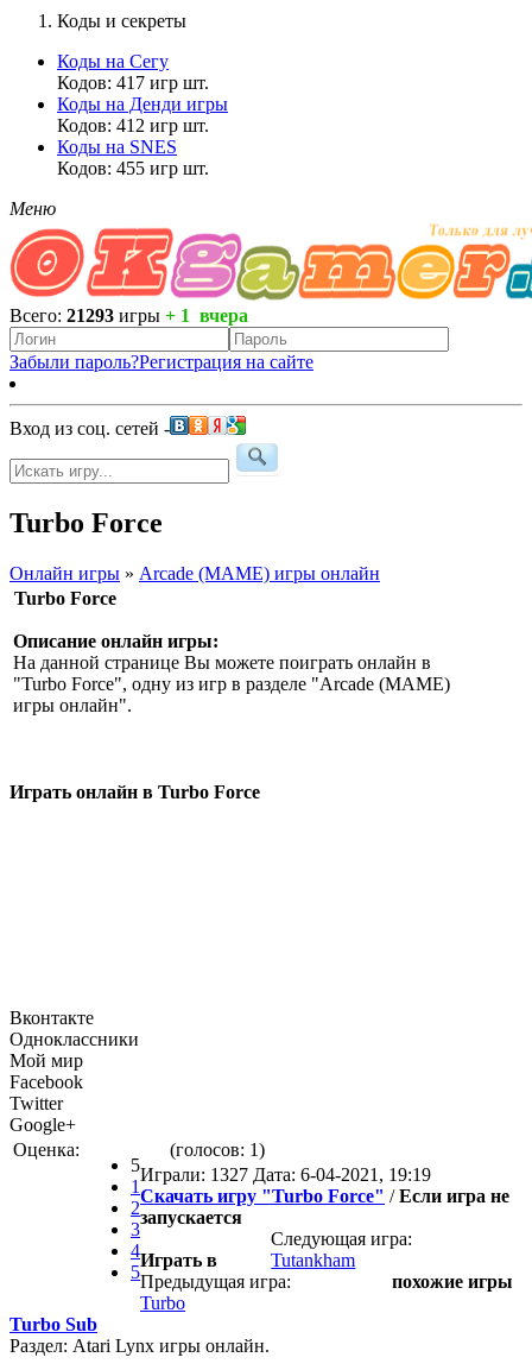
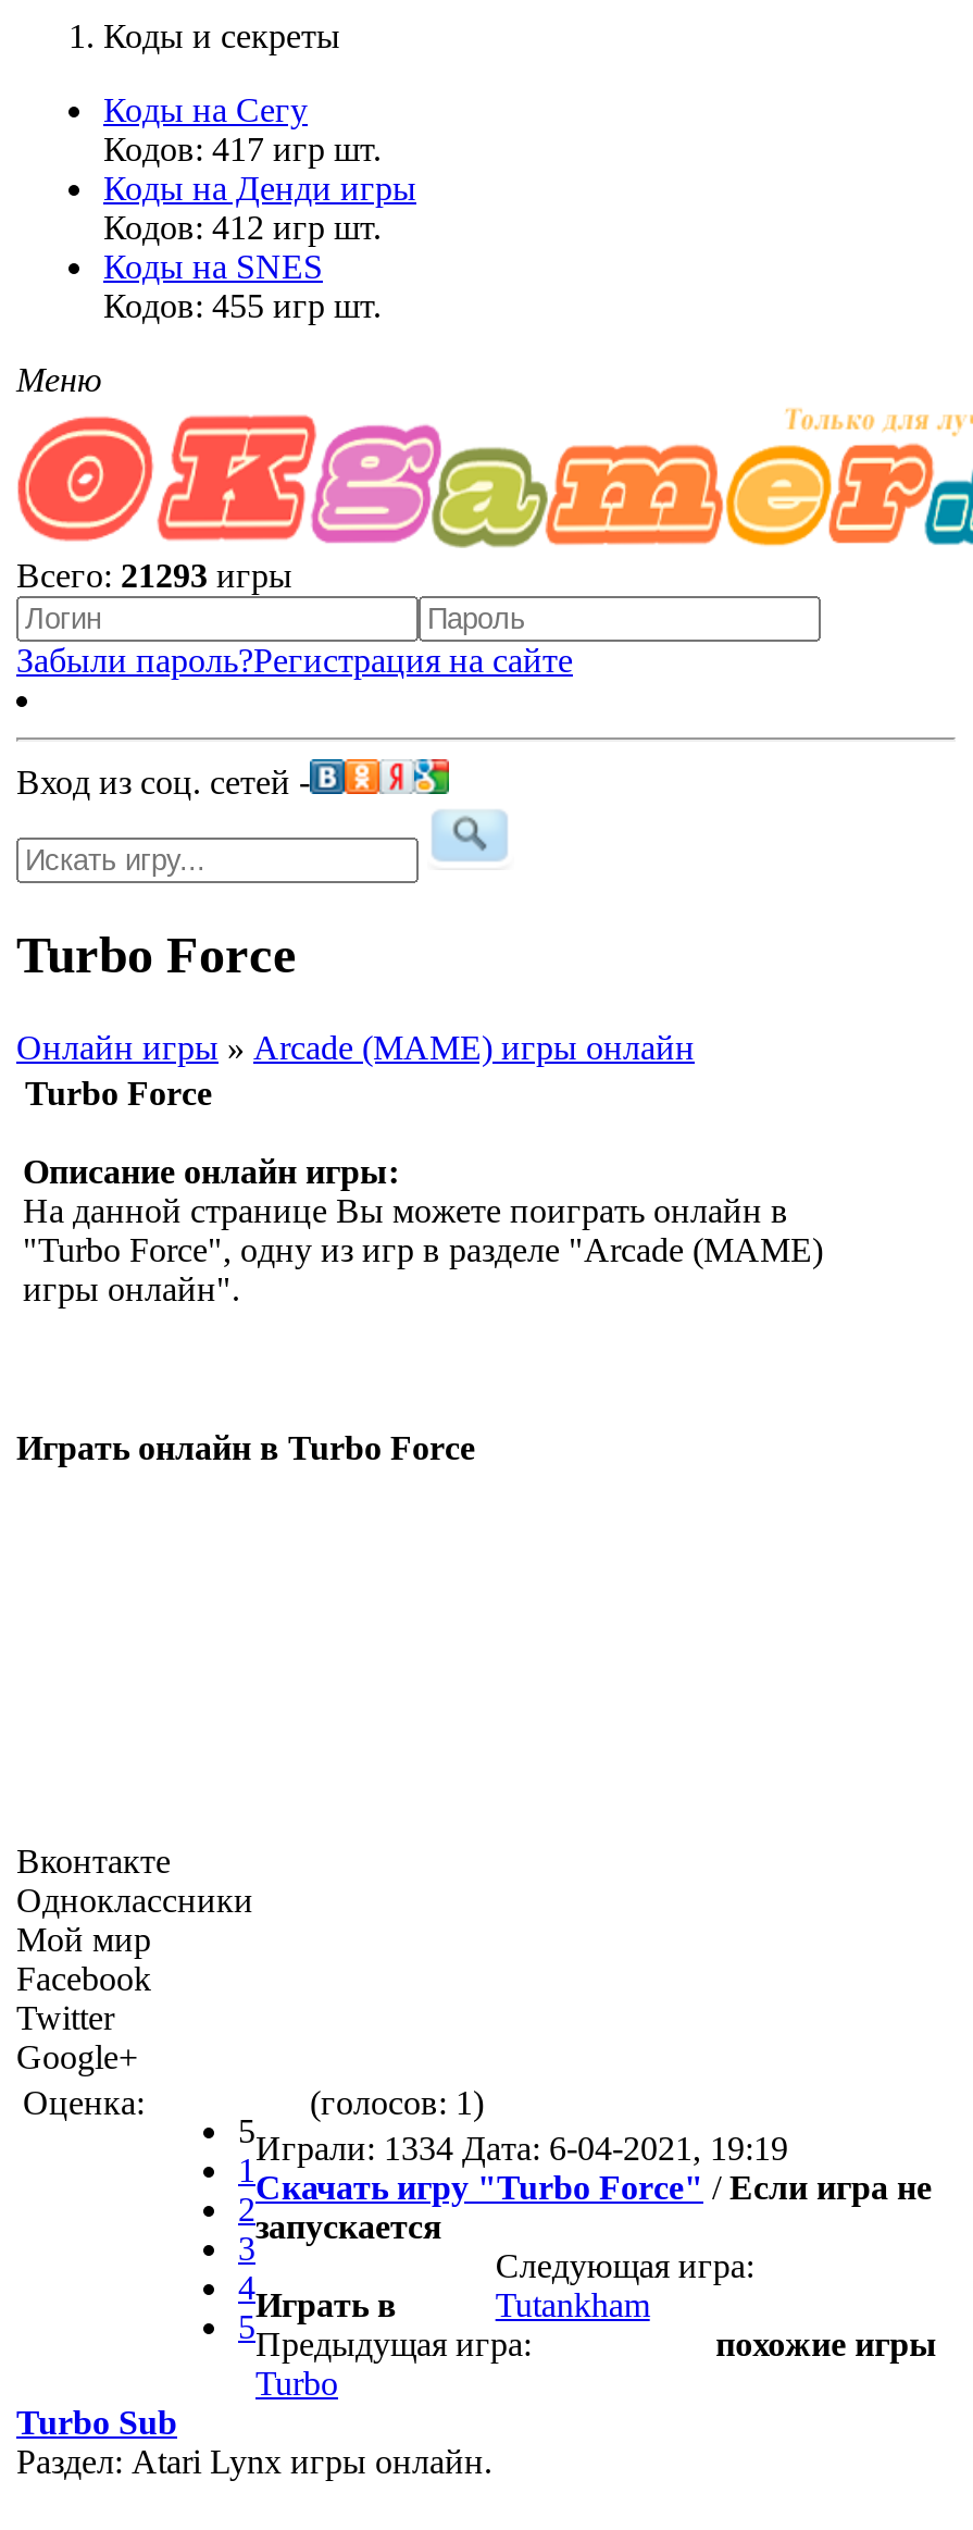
[9,305,248,326] Всего: 21293 игры + 1 вчера -> [16,557,292,594] Всего: 21293 игры
[131,1155,431,1184] 5 Играли: 1327 Дата: 6-04-2021, 19:19 -> [238,2112,788,2166] 5 Играли: 1334 Дата: 6-04-2021, 19:19

